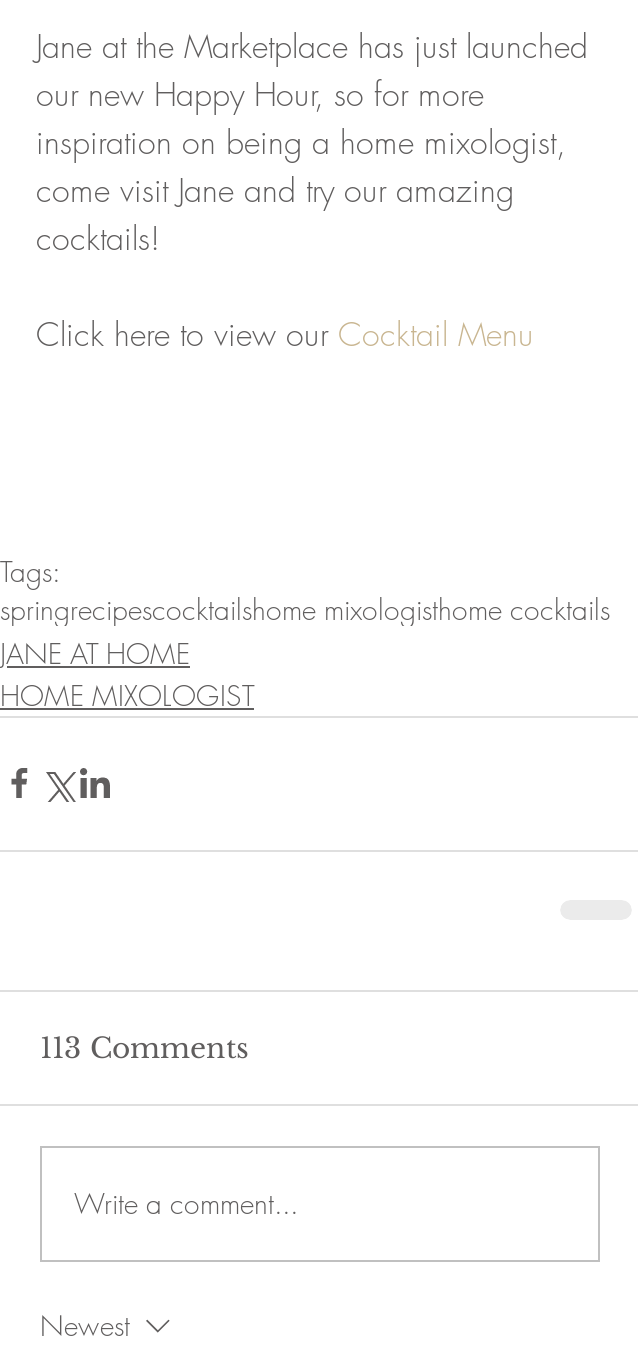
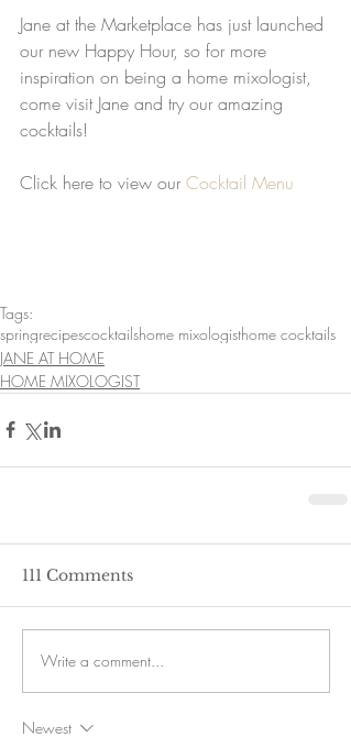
[40,1029,248,1065] 113 Comments -> [22,565,133,585] 111 Comments

